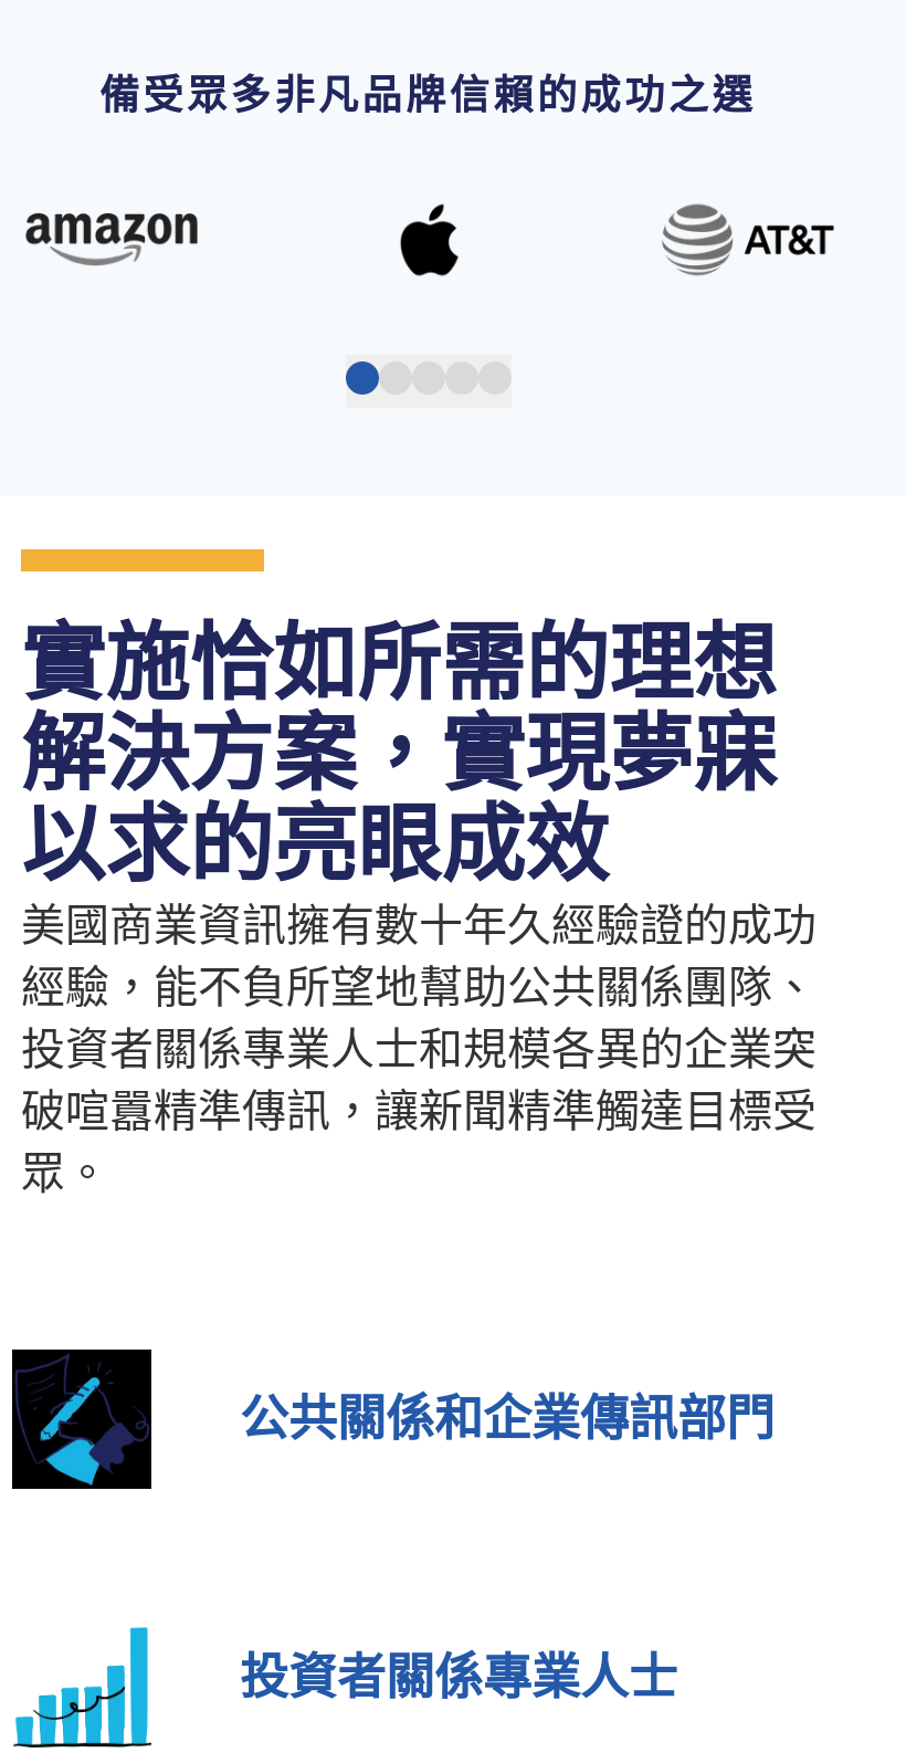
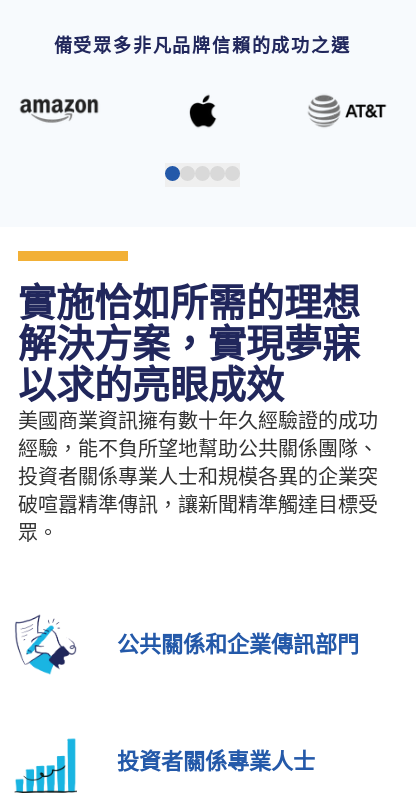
[10,1347,154,1491] [image] -> [14,613,77,676] [image]

